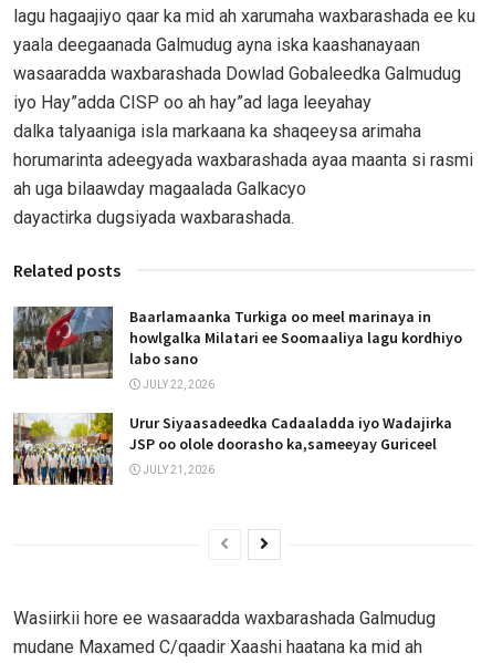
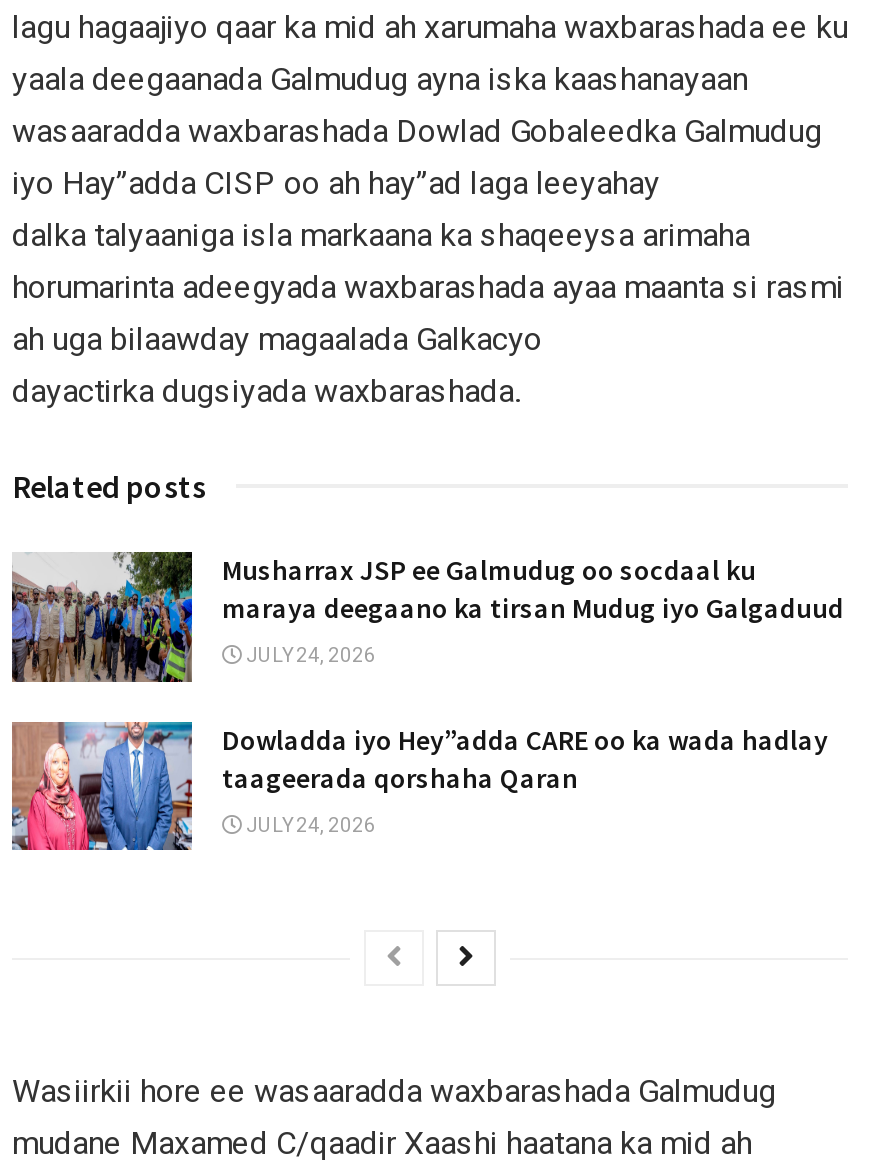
[13,305,462,379] [image] | Baarlamaanka Turkiga oo meel marinaya in | howlgalka Milatari ee Soomaaliya lagu kordhiyo | labo sano -> [10,550,844,684] [image] | Musharrax JSP ee Galmudug oo socdaal ku | maraya deegaano ka tirsan Mudug iyo Galgaduud
[140,379,214,391] JULY 22, 2026 -> [242,645,376,667] JULY 24, 2026
[12,412,452,486] [image] | Urur Siyaasadeedka Cadaaladda iyo Wadajirka | JSP oo olole doorasho ka,sameeyay Guriceel -> [12,720,828,852] [image] | Dowladda iyo Hey”adda CARE oo ka wada hadlay | taageerada qorshaha Qaran
[140,464,214,476] JULY 21, 2026 -> [242,813,376,835] JULY 24, 2026

